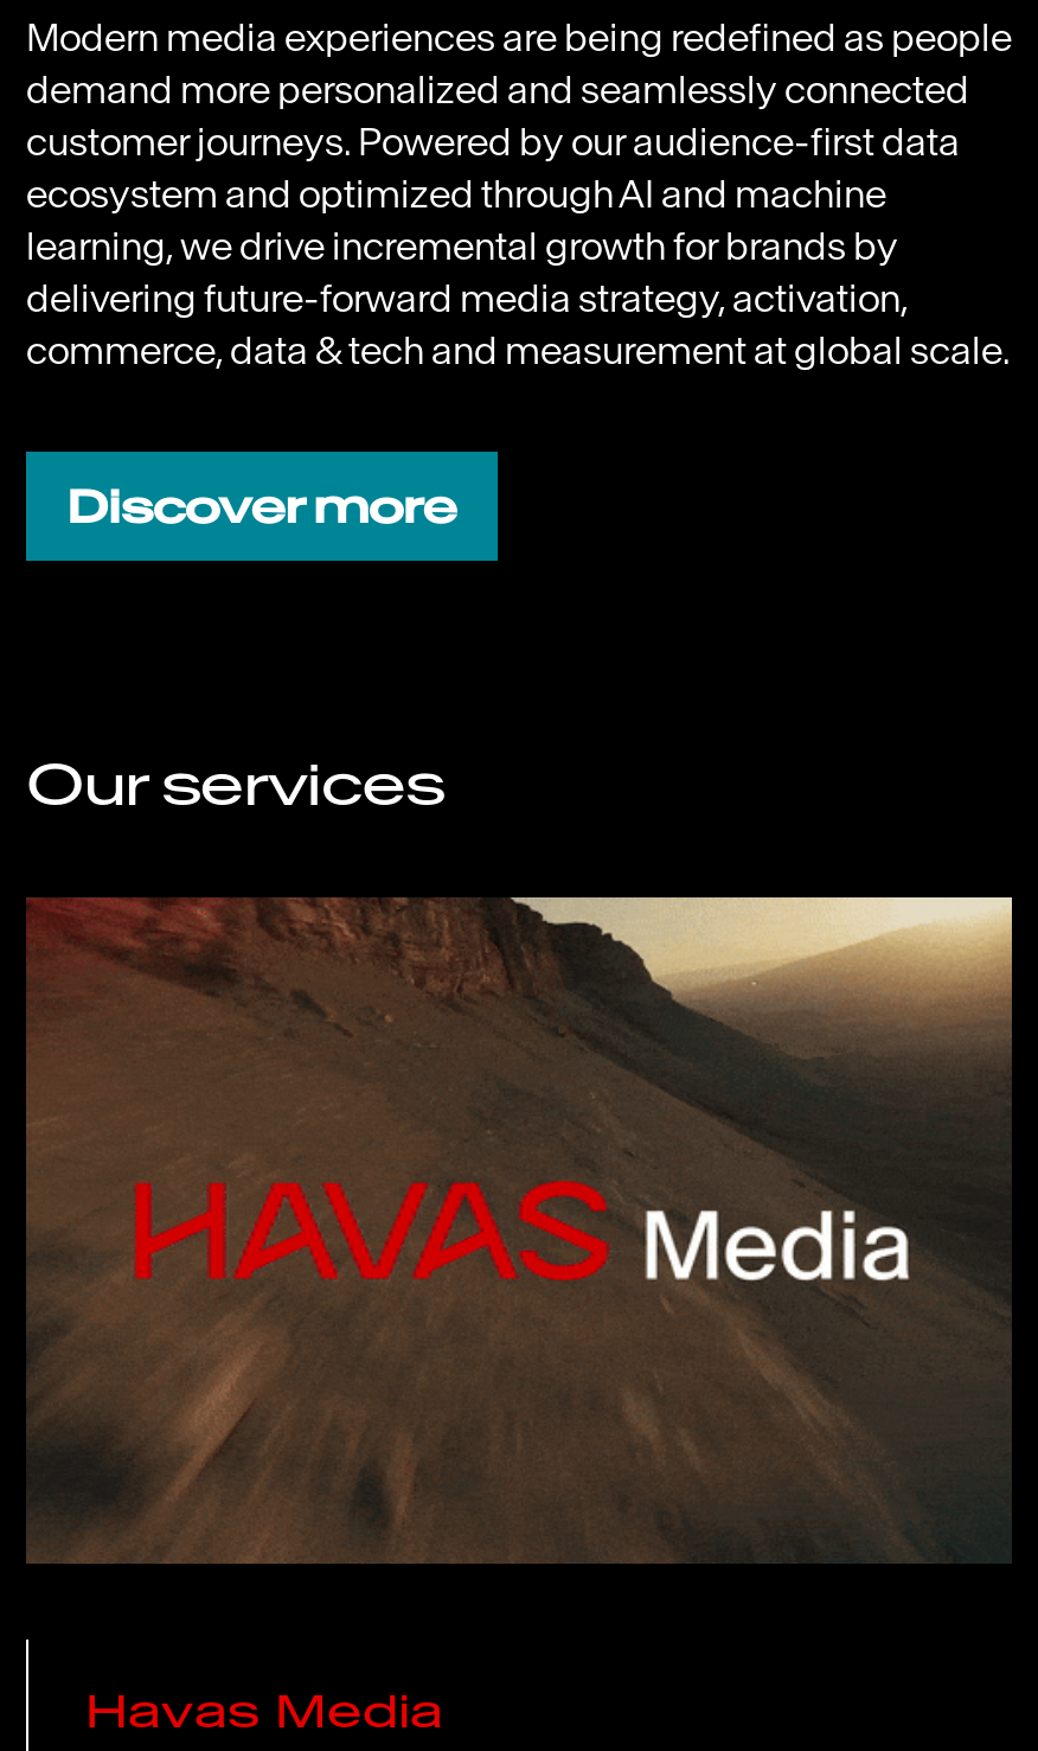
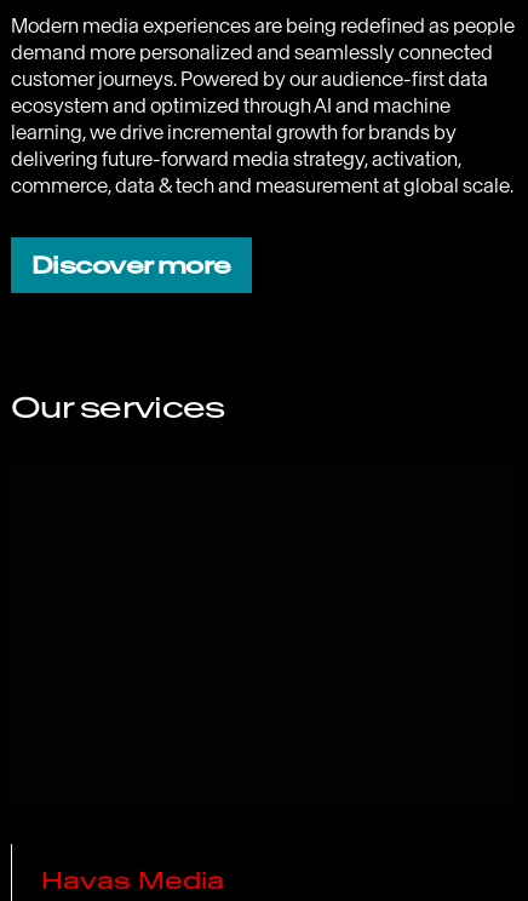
[26,894,1014,1565] [image] -> none

